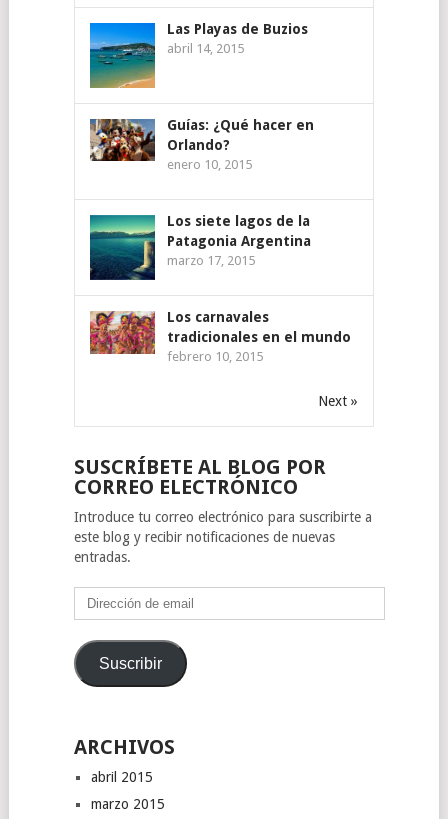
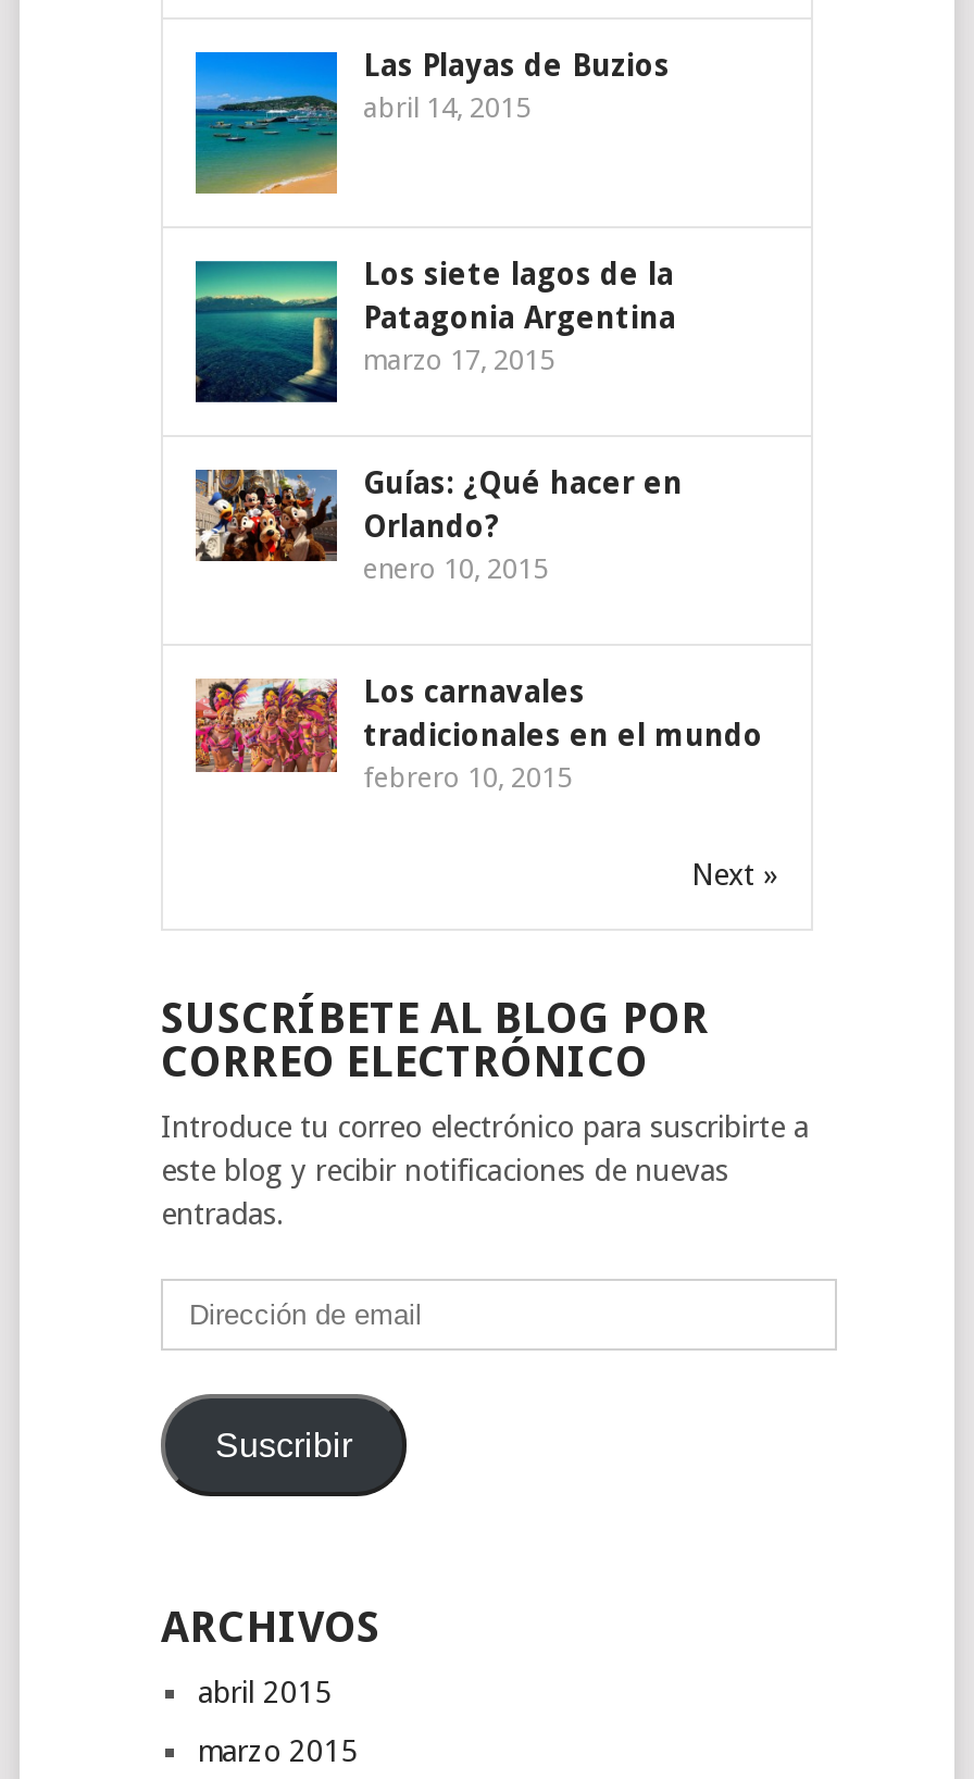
moved [89,117,314,172] -> [193,465,683,585]: [image] | Guías: ¿Qué hacer en | Orlando? | enero 10, 2015
moved [89,213,311,281] -> [193,257,676,405]: [image] | Los siete lagos de la | Patagonia Argentina | marzo 17, 2015

